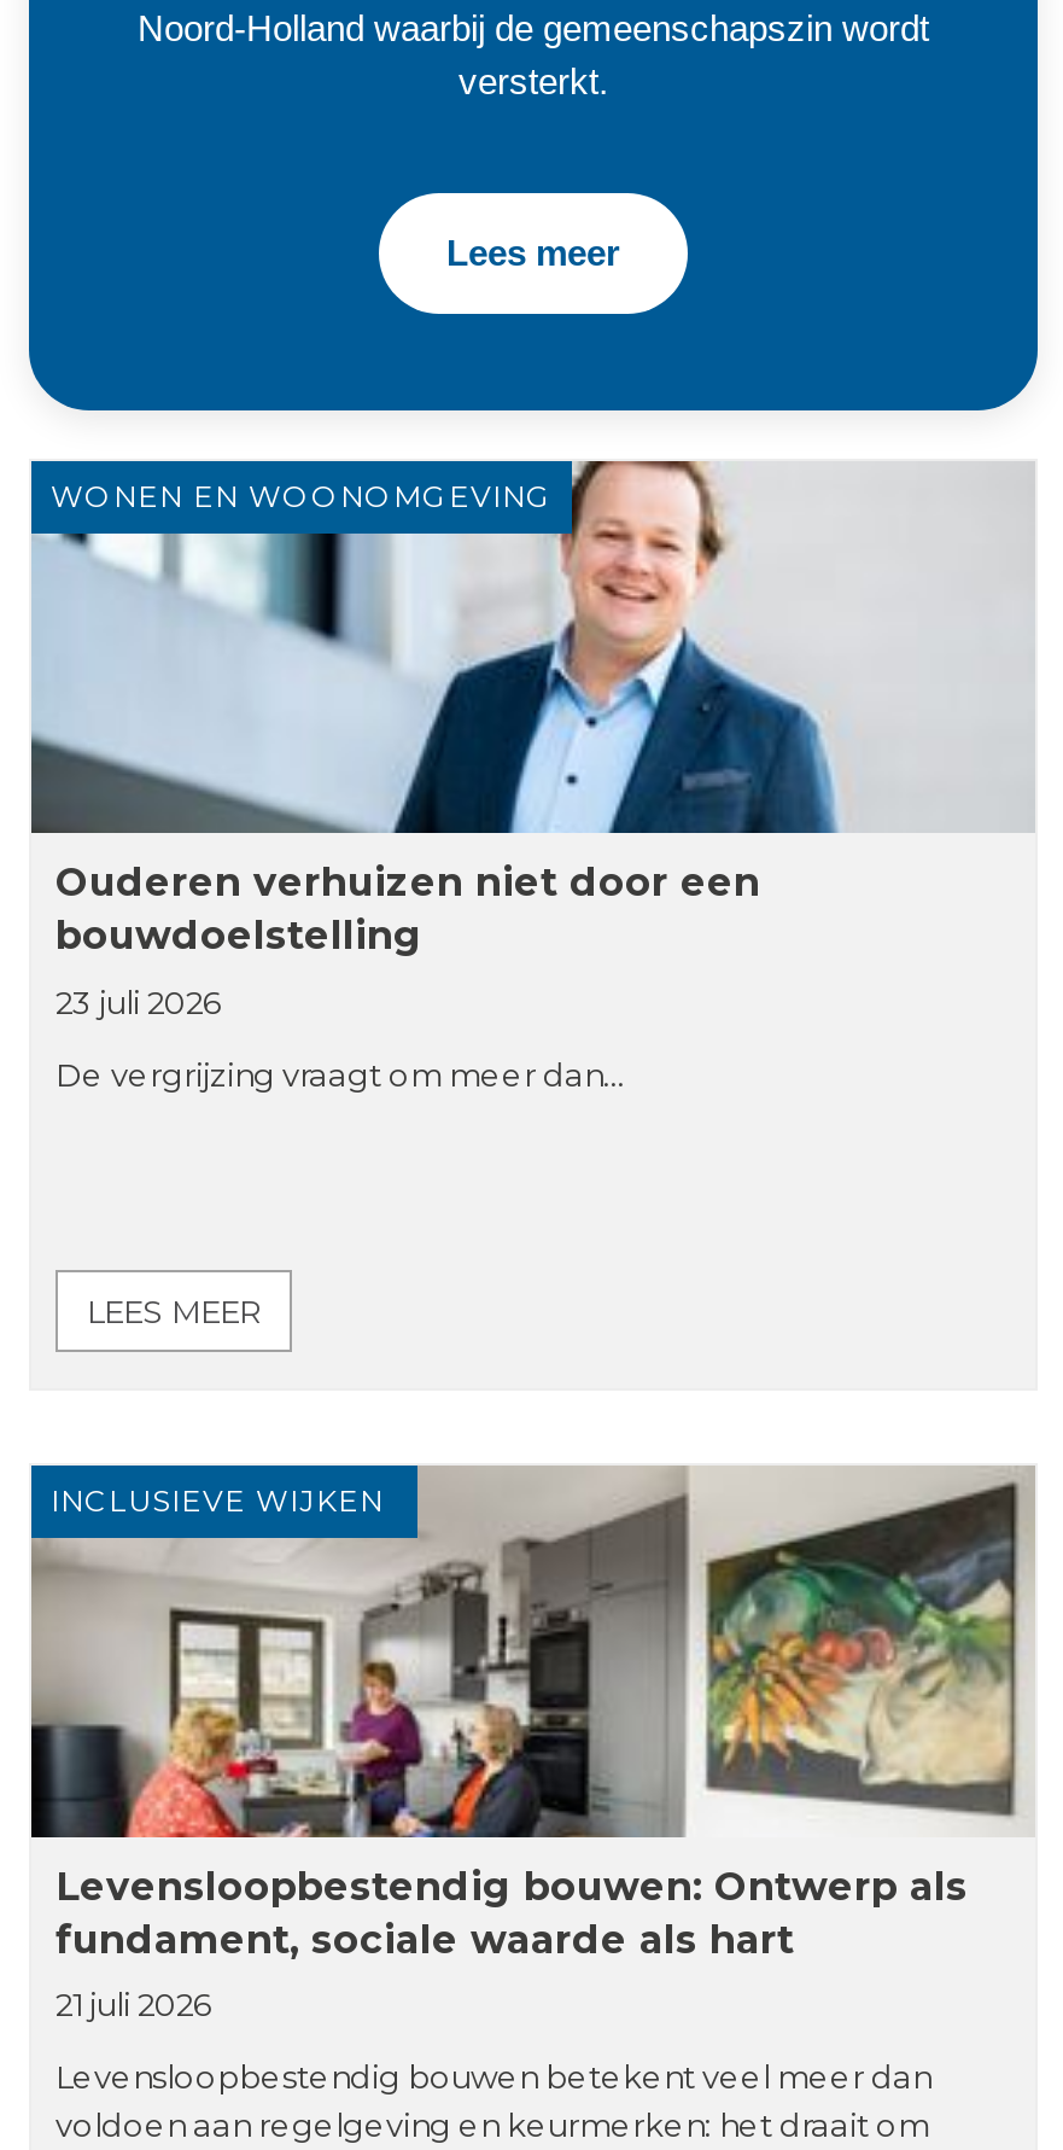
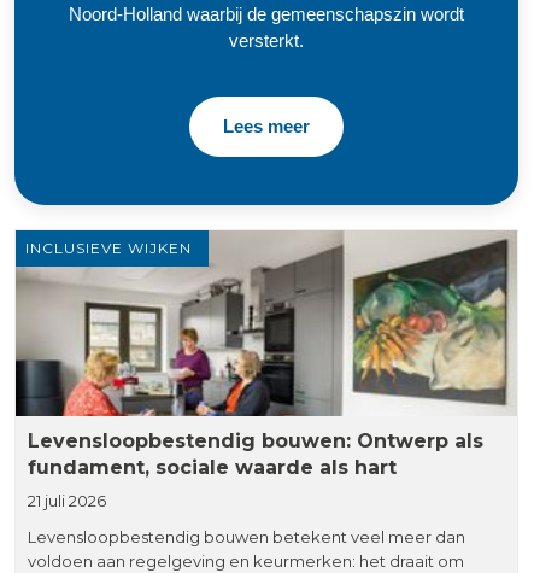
[29,459,1030,835] [image] | WONEN EN WOONOMGEVING -> none
[56,860,760,1093] Ouderen verhuizen niet door een | bouwdoelstelling | 23 juli 2026 | De vergrijzing vraagt om meer dan… -> none
[87,1290,261,1329] LEES MEER -> none

